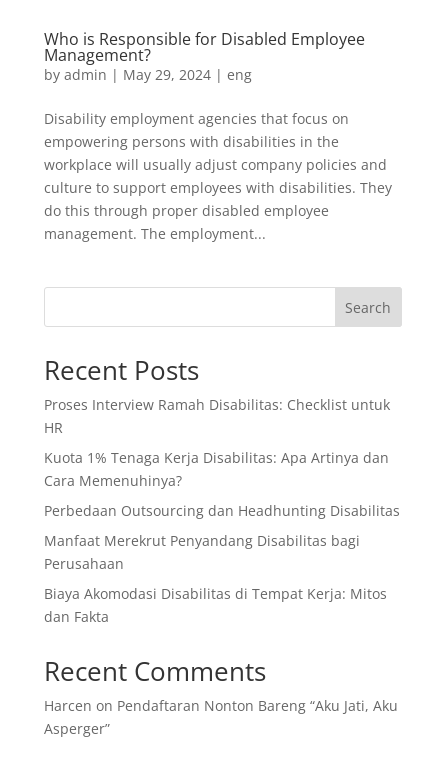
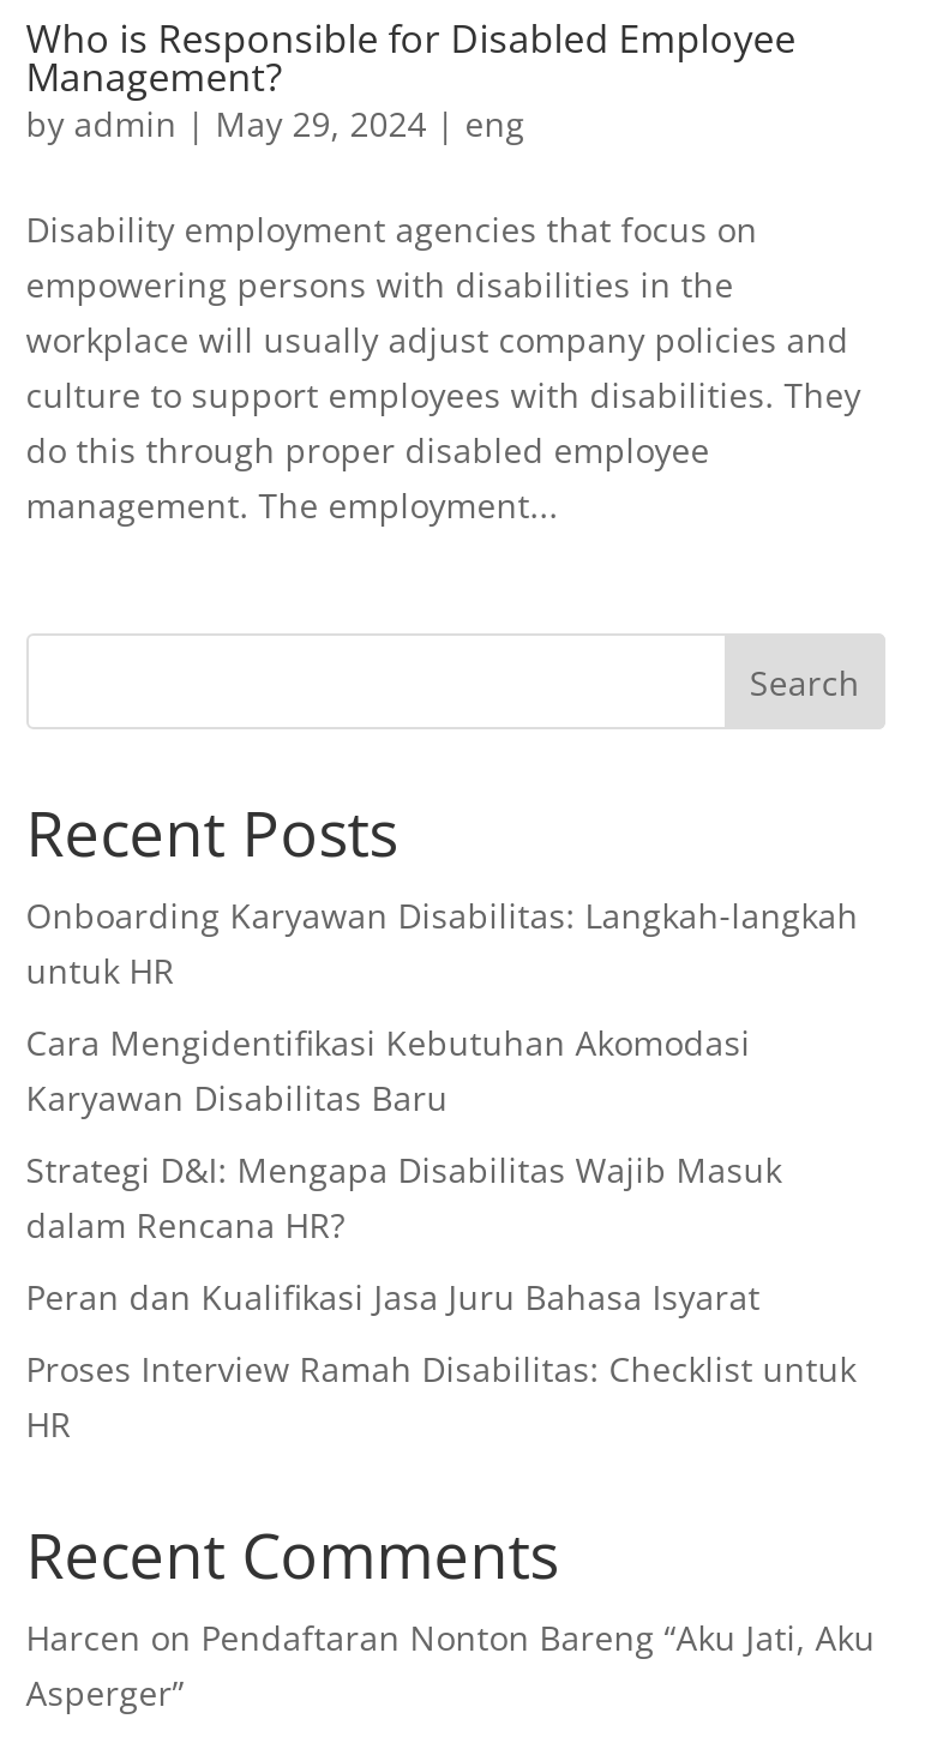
none -> [26,892,859,1320] Onboarding Karyawan Disabilitas: Langkah-langkah | untuk HR | Cara Mengidentifikasi Kebutuhan Akomodasi | Karyawan Disabilitas Baru | Strategi D&I: Mengapa Disabilitas Wajib Masuk | dalam Rencana HR? | Peran dan Kualifikasi Jasa Juru Bahasa Isyarat
moved [44,395,390,437] -> [26,1346,856,1447]: Proses Interview Ramah Disabilitas: Checklist untuk | HR
[44,448,400,626] Kuota 1% Tenaga Kerja Disabilitas: Apa Artinya dan | Cara Memenuhinya? | Perbedaan Outsourcing dan Headhunting Disabilitas | Manfaat Merekrut Penyandang Disabilitas bagi | Perusahaan | Biaya Akomodasi Disabilitas di Tempat Kerja: Mitos | dan Fakta -> none

